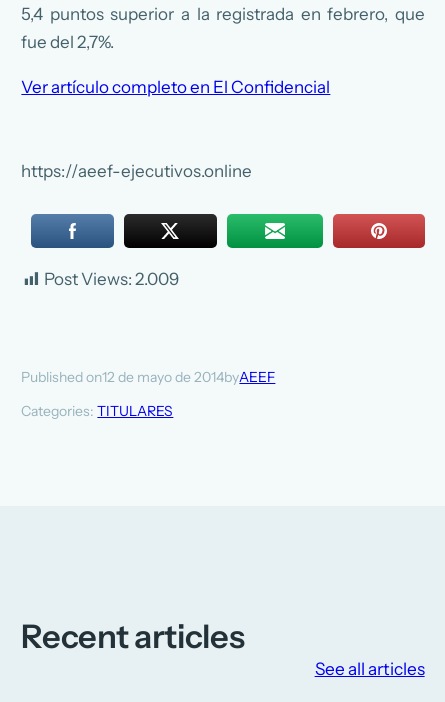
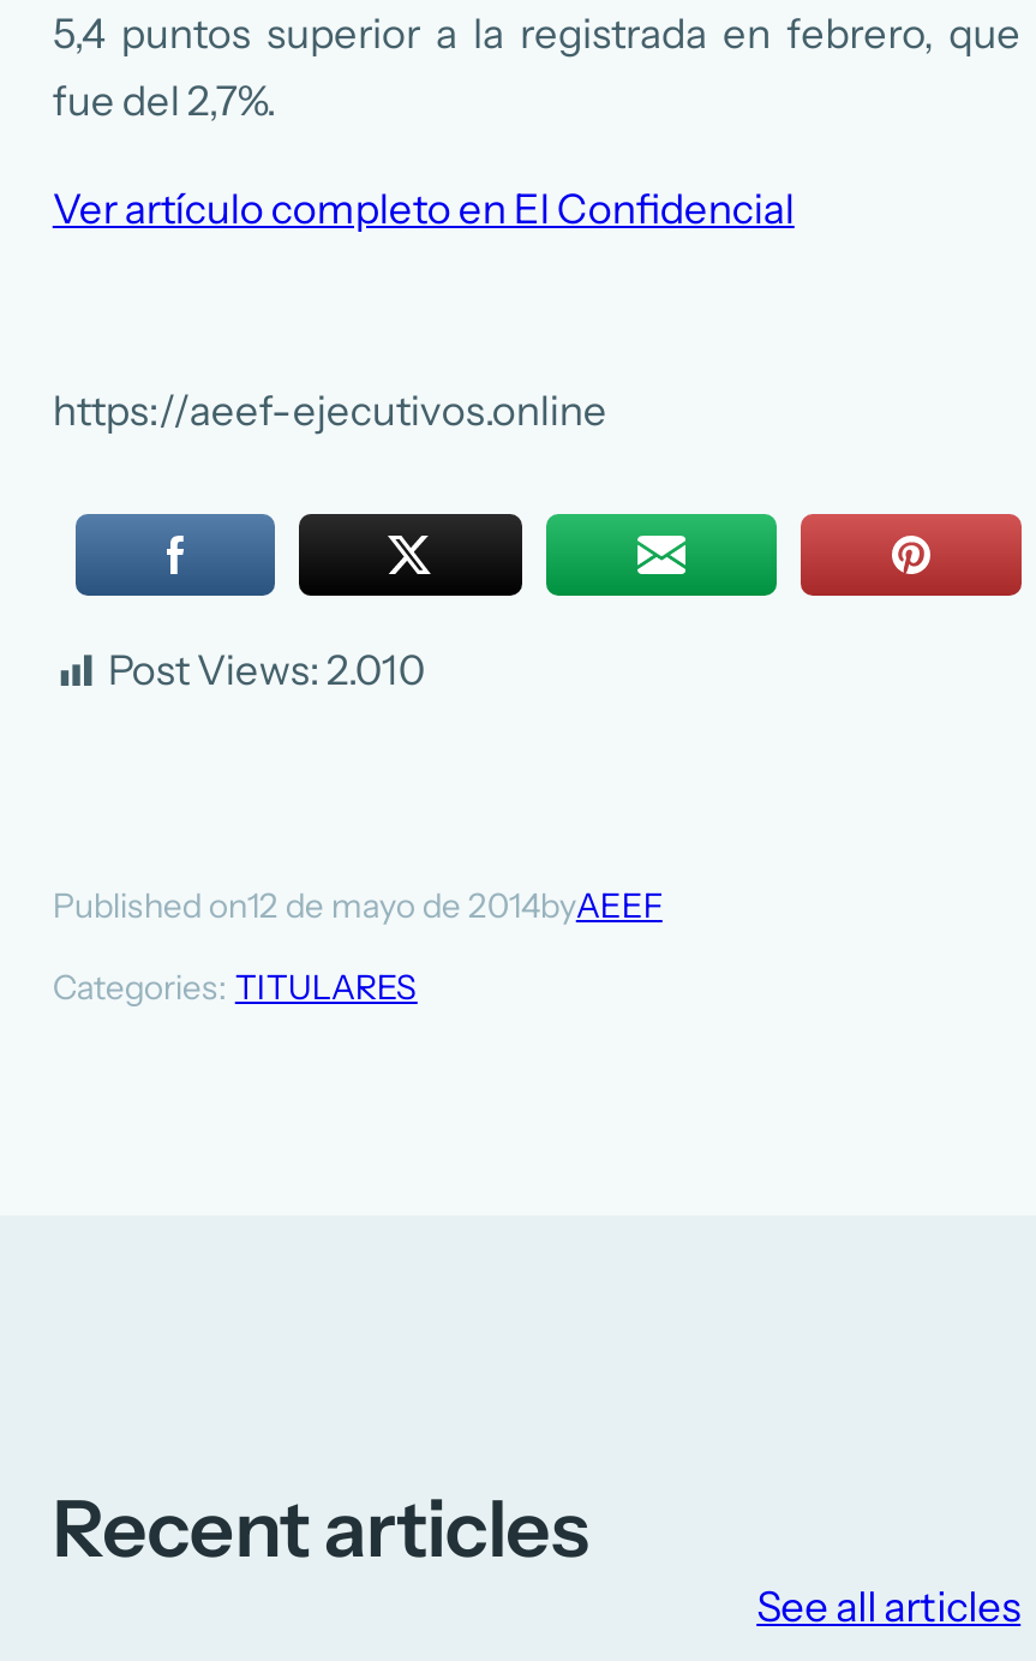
[44,269,179,289] Post Views: 2.009 -> [108,647,425,695] Post Views: 2.010

